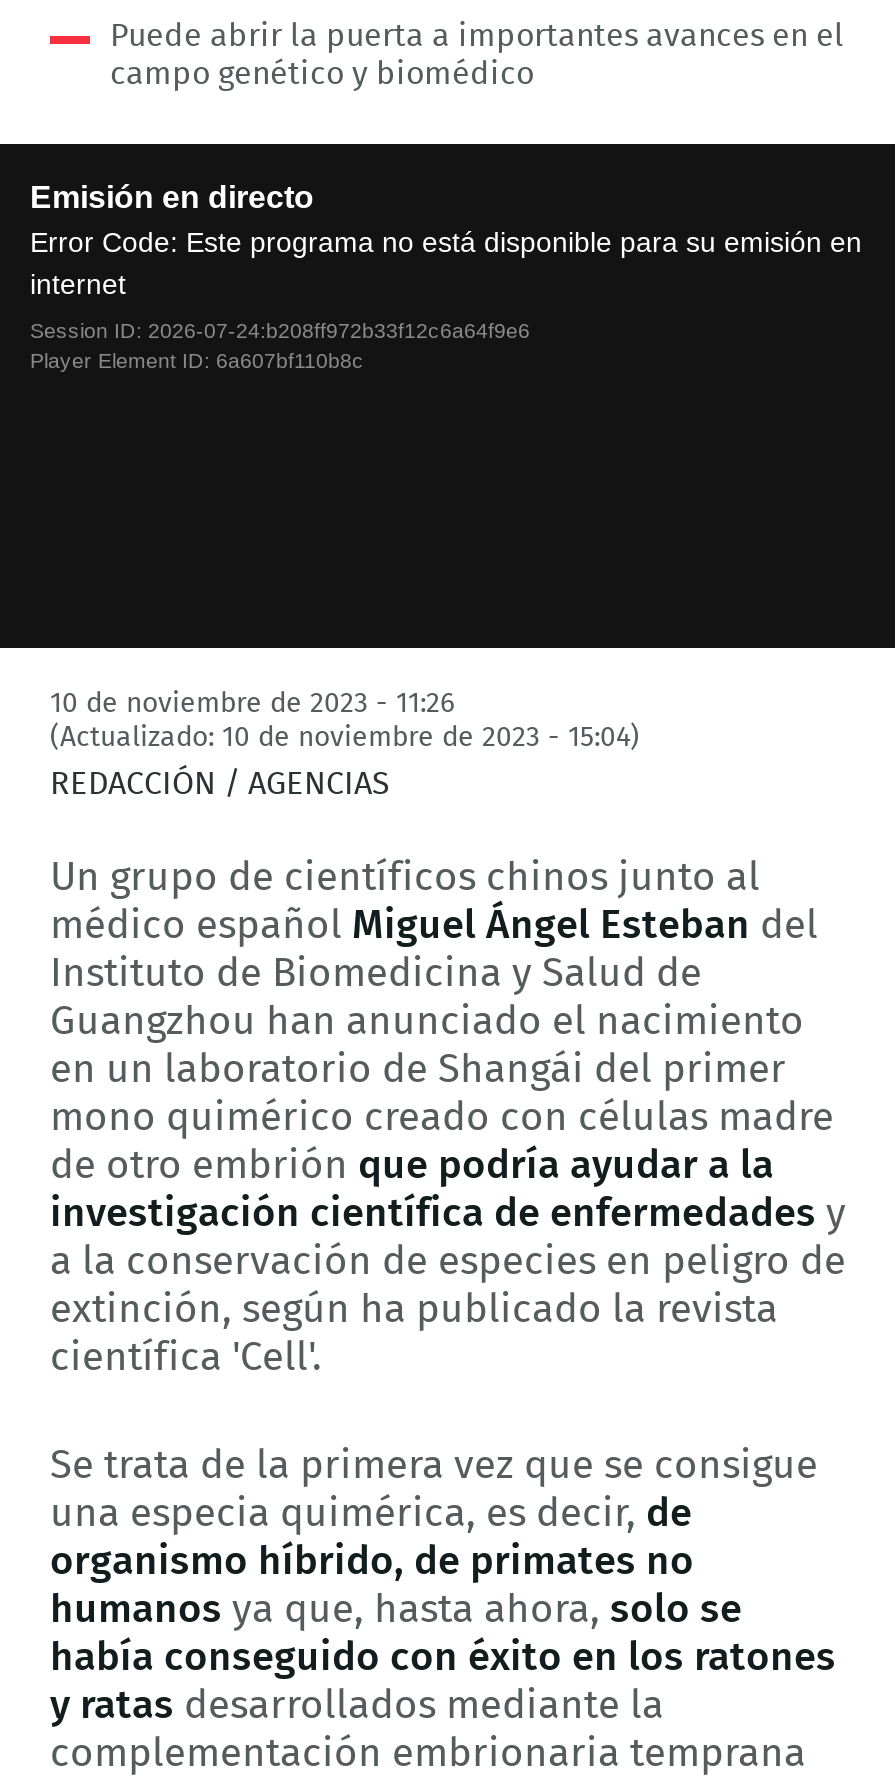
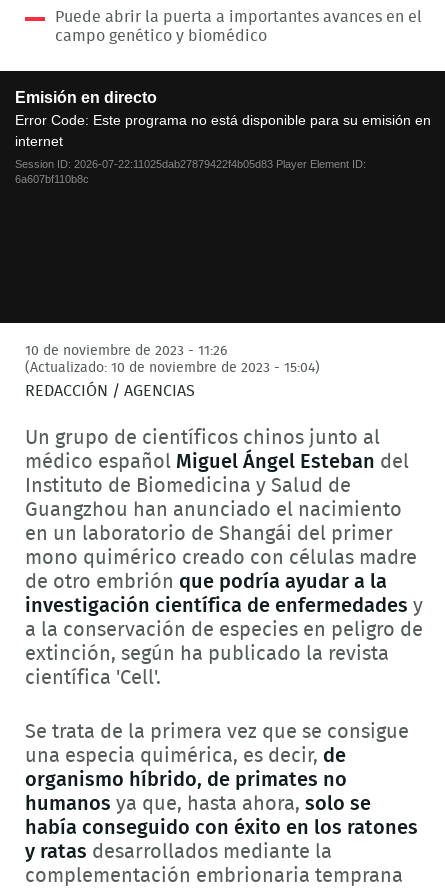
[30,318,530,372] Session ID: 2026-07-24:b208ff972b33f12c6a64f9e6 | Player Element ID: 6a607bf110b8c -> [15,158,366,185] Session ID: 2026-07-22:11025dab27879422f4b05d83 Player Element ID: | 6a607bf110b8c

